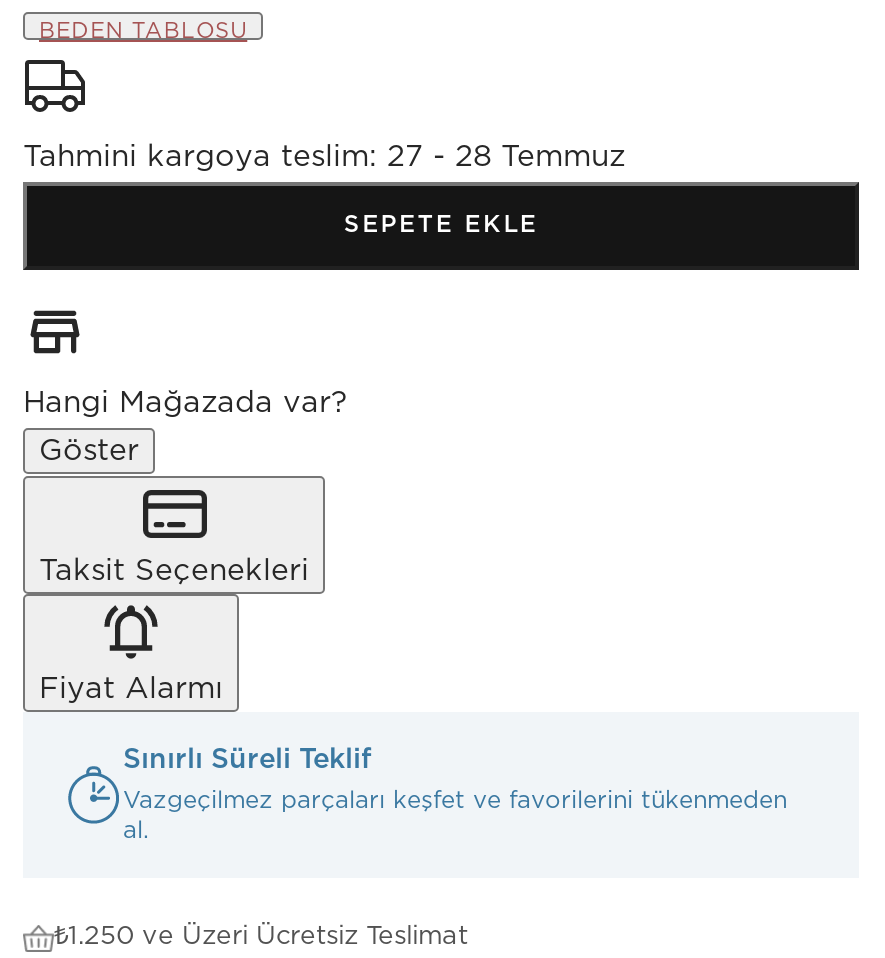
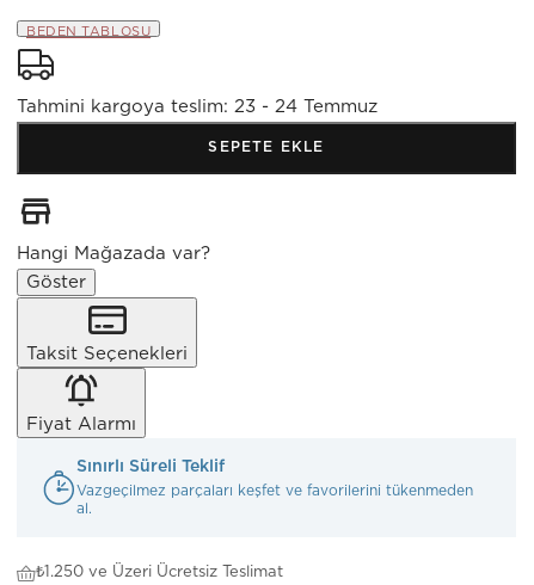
[23,141,625,171] Tahmini kargoya teslim: 27 - 28 Temmuz -> [17,97,378,115] Tahmini kargoya teslim: 23 - 24 Temmuz

